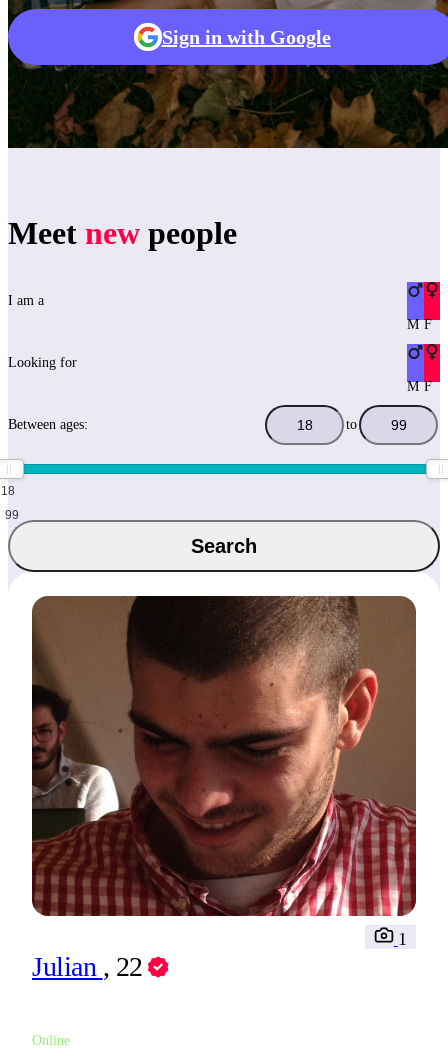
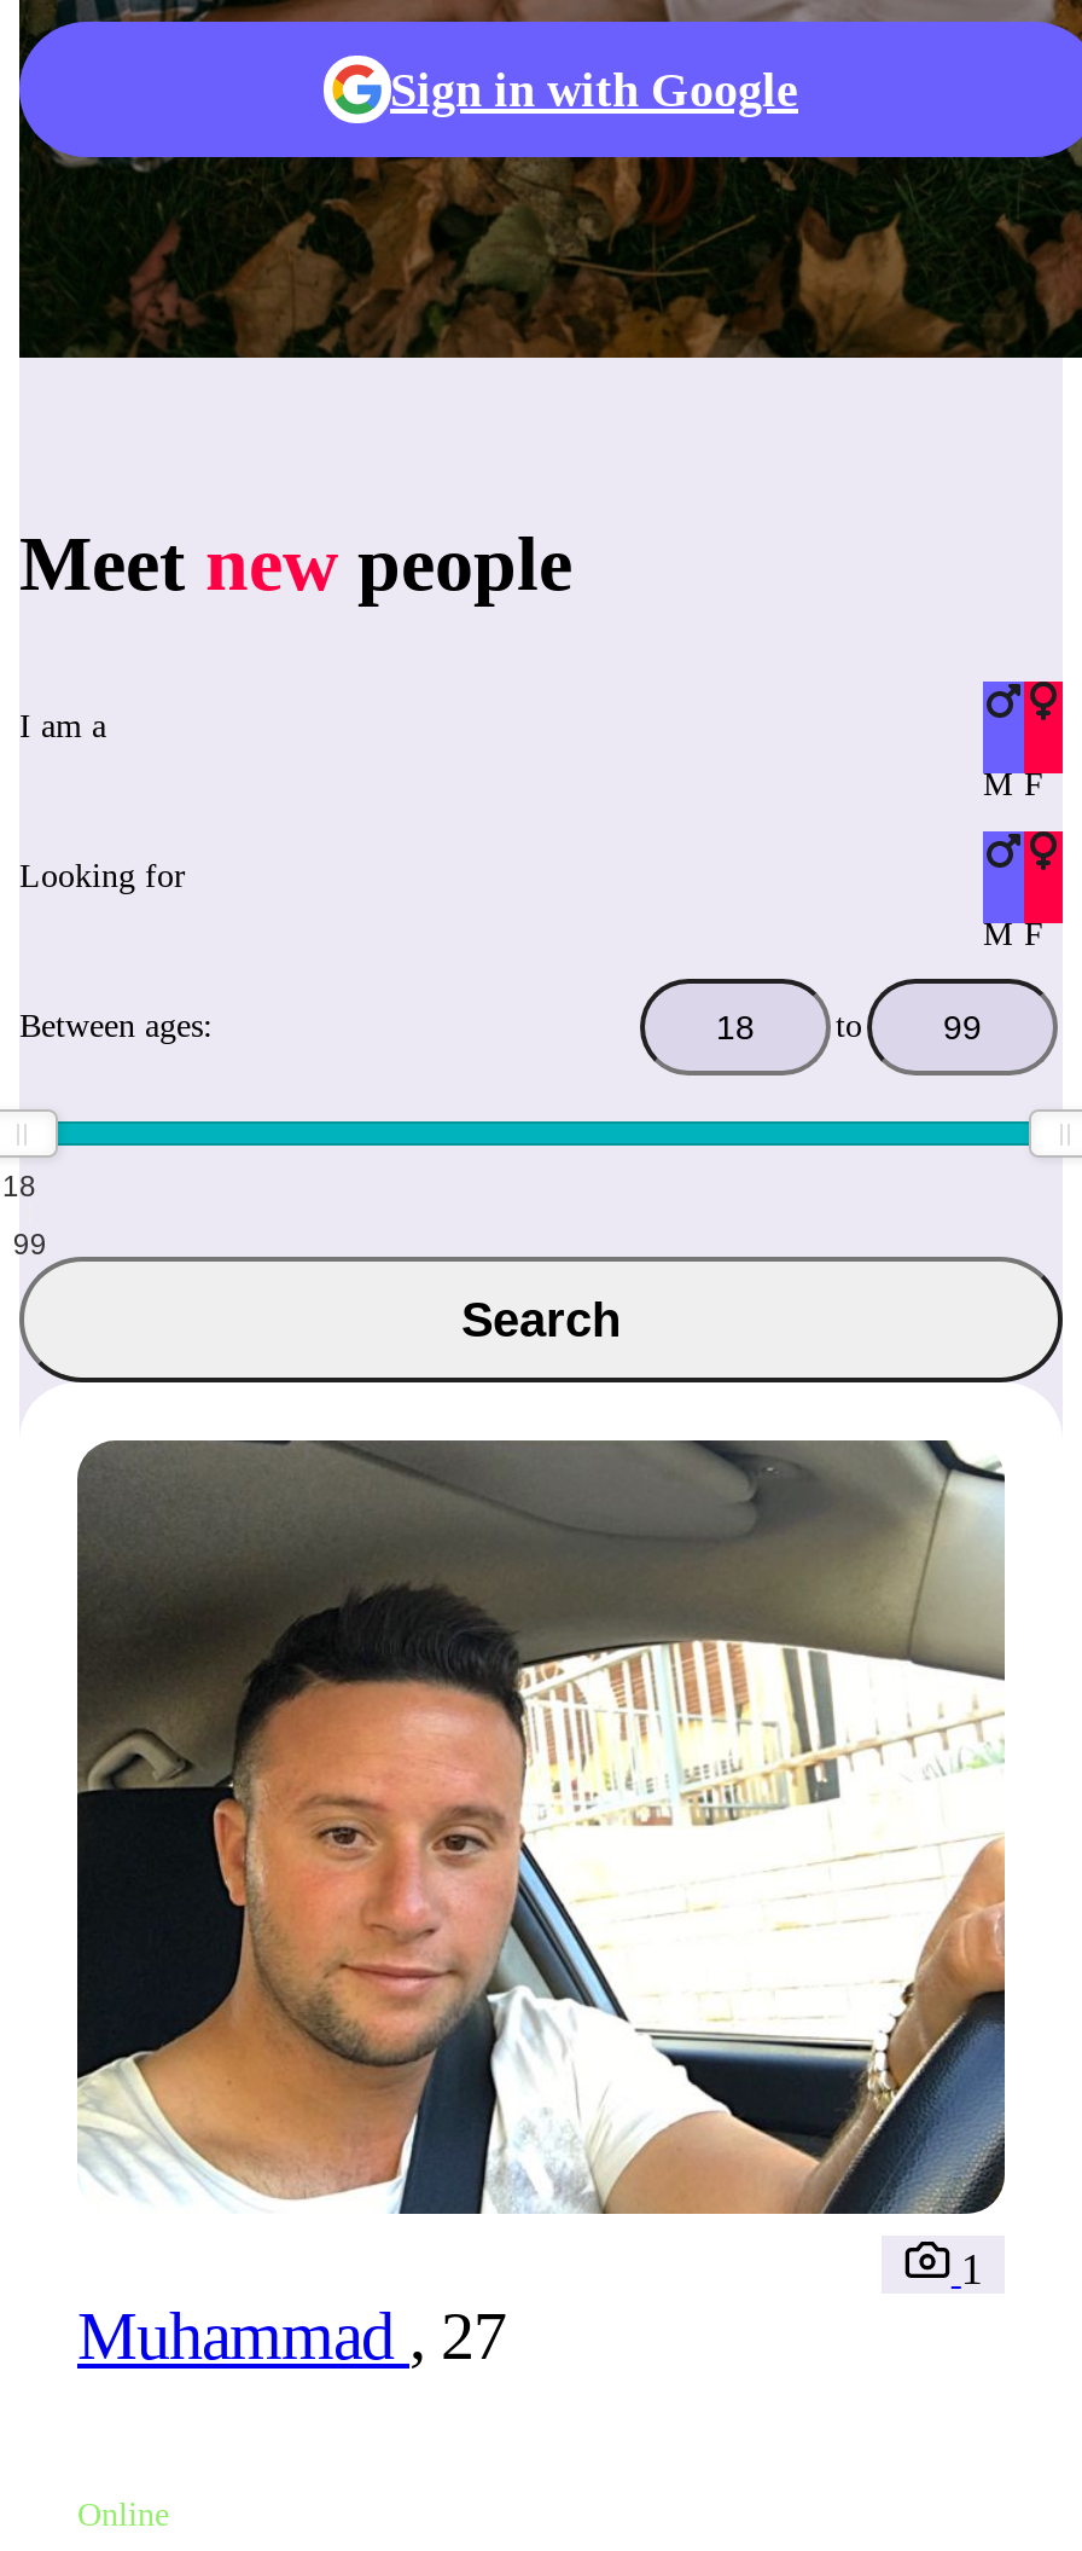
[31,595,417,982] [image] | Julian, 22 -> [77,1440,1007,2374] [image] | Muhammad, 27

